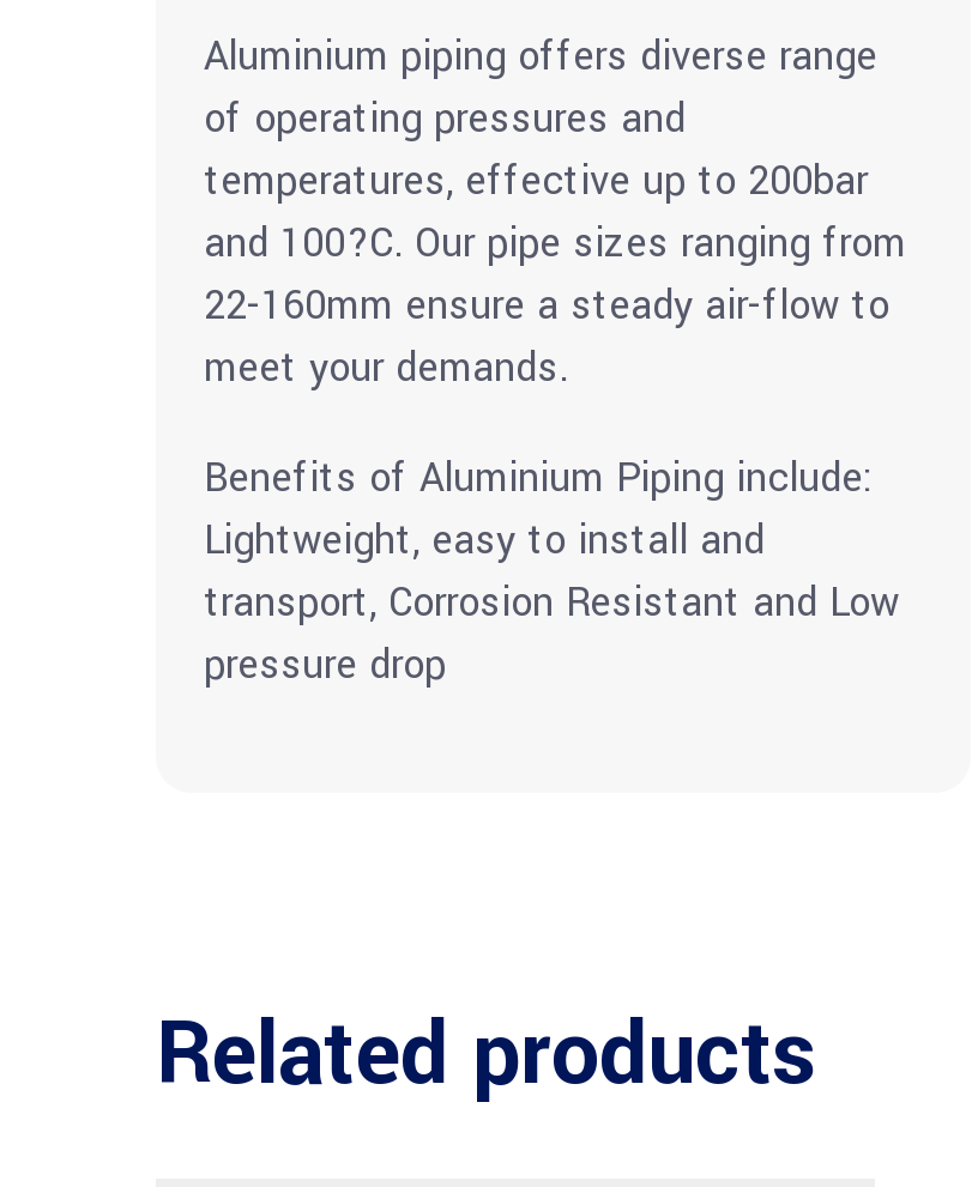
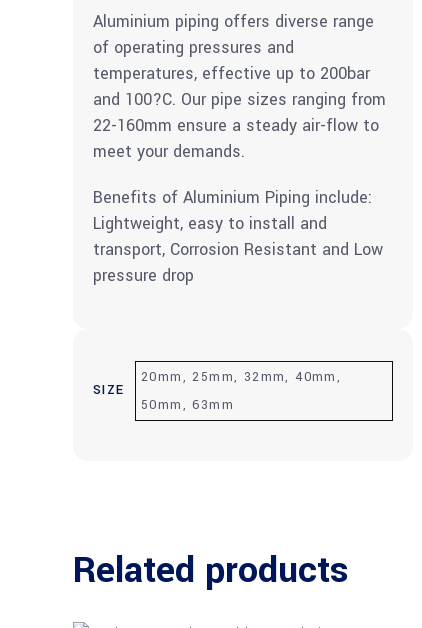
none -> [93,381,125,399] SIZE
none -> [141,368,341,414] 20mm, 25mm, 32mm, 40mm, | 50mm, 63mm

